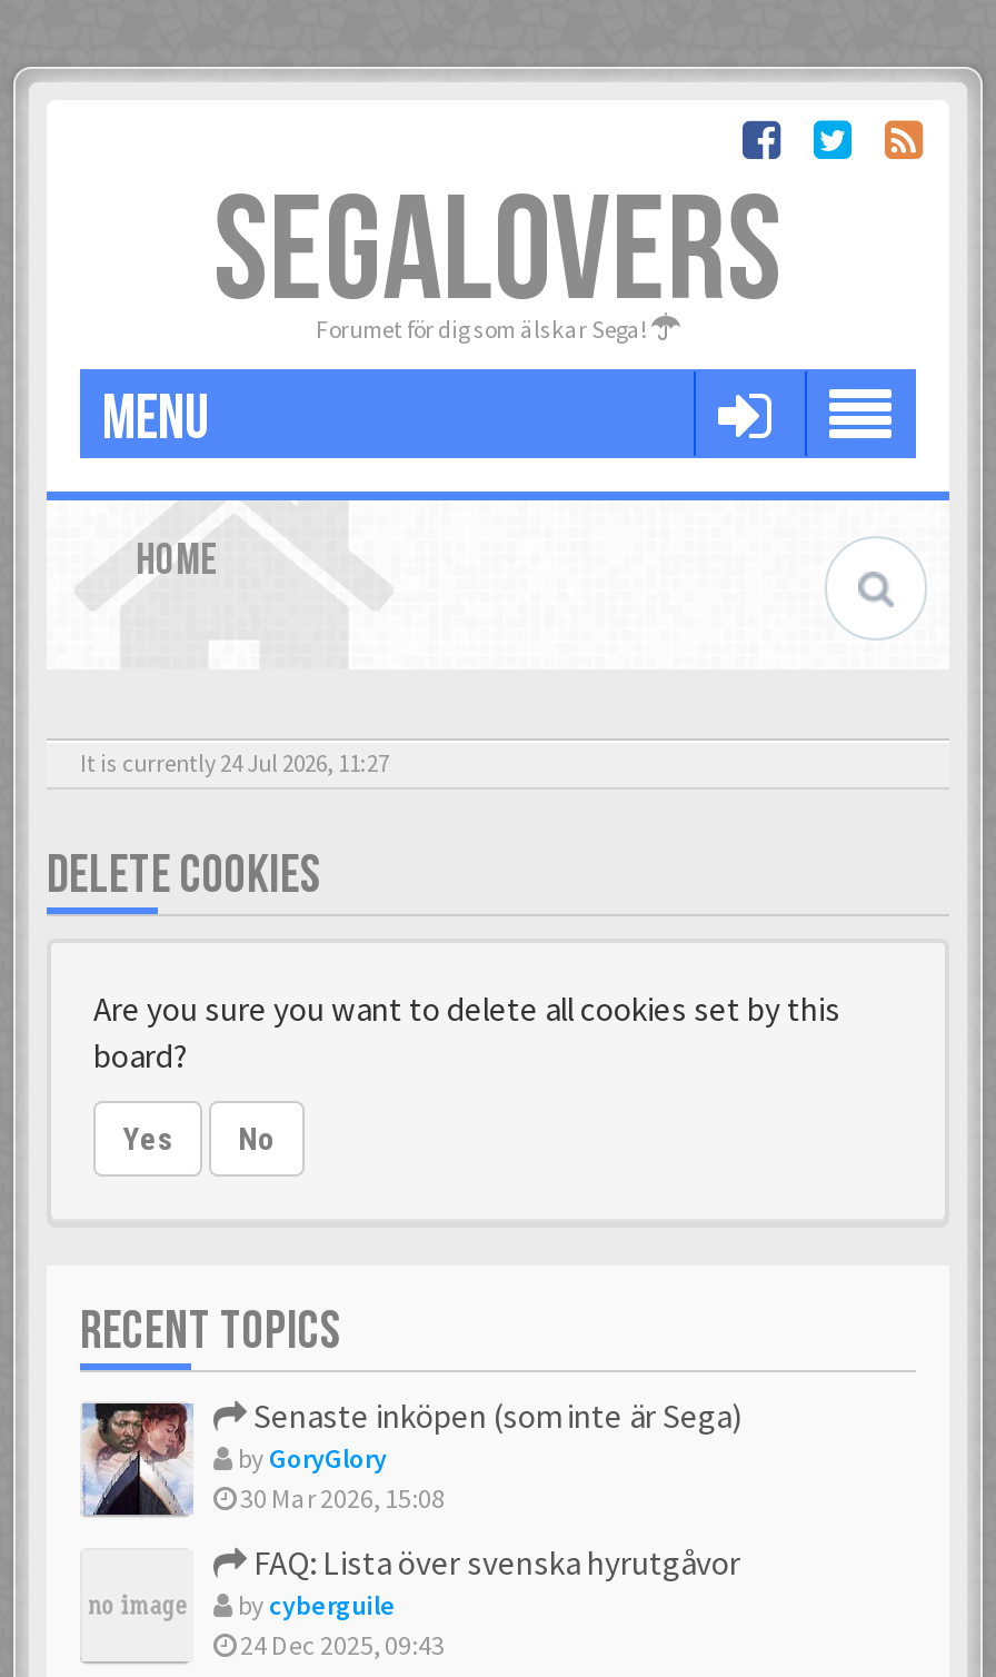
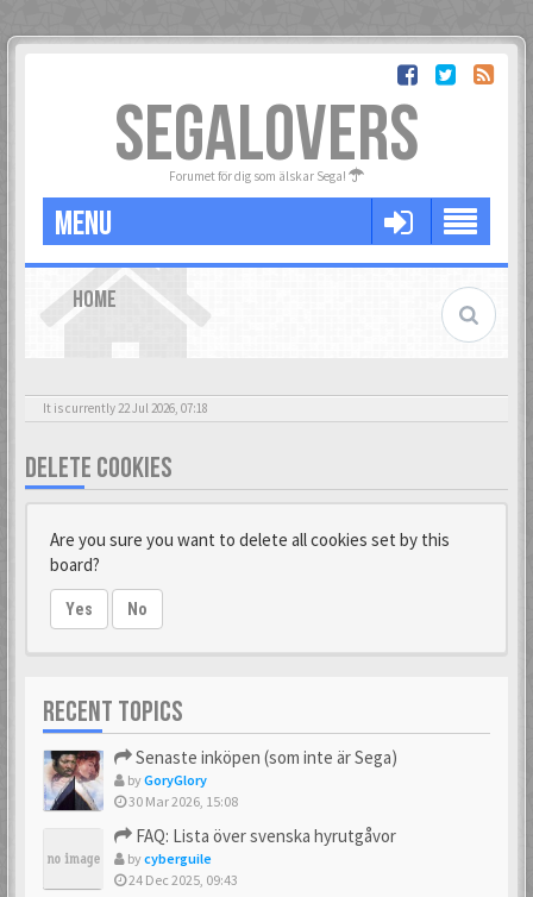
[80,747,389,778] It is currently 24 Jul 2026, 11:27 -> [43,400,208,416] It is currently 22 Jul 2026, 07:18

